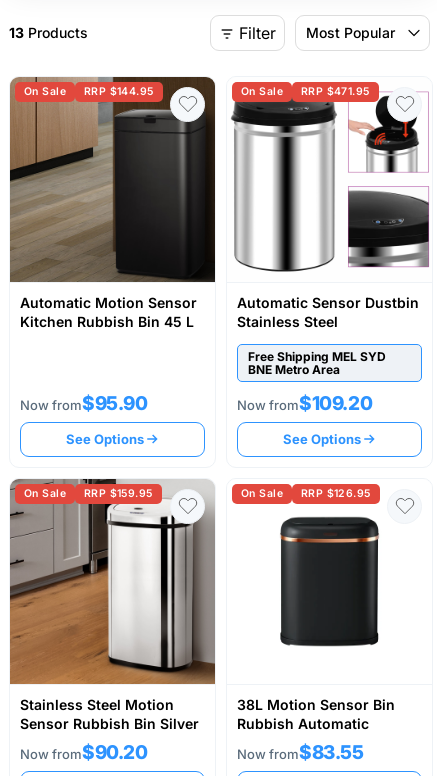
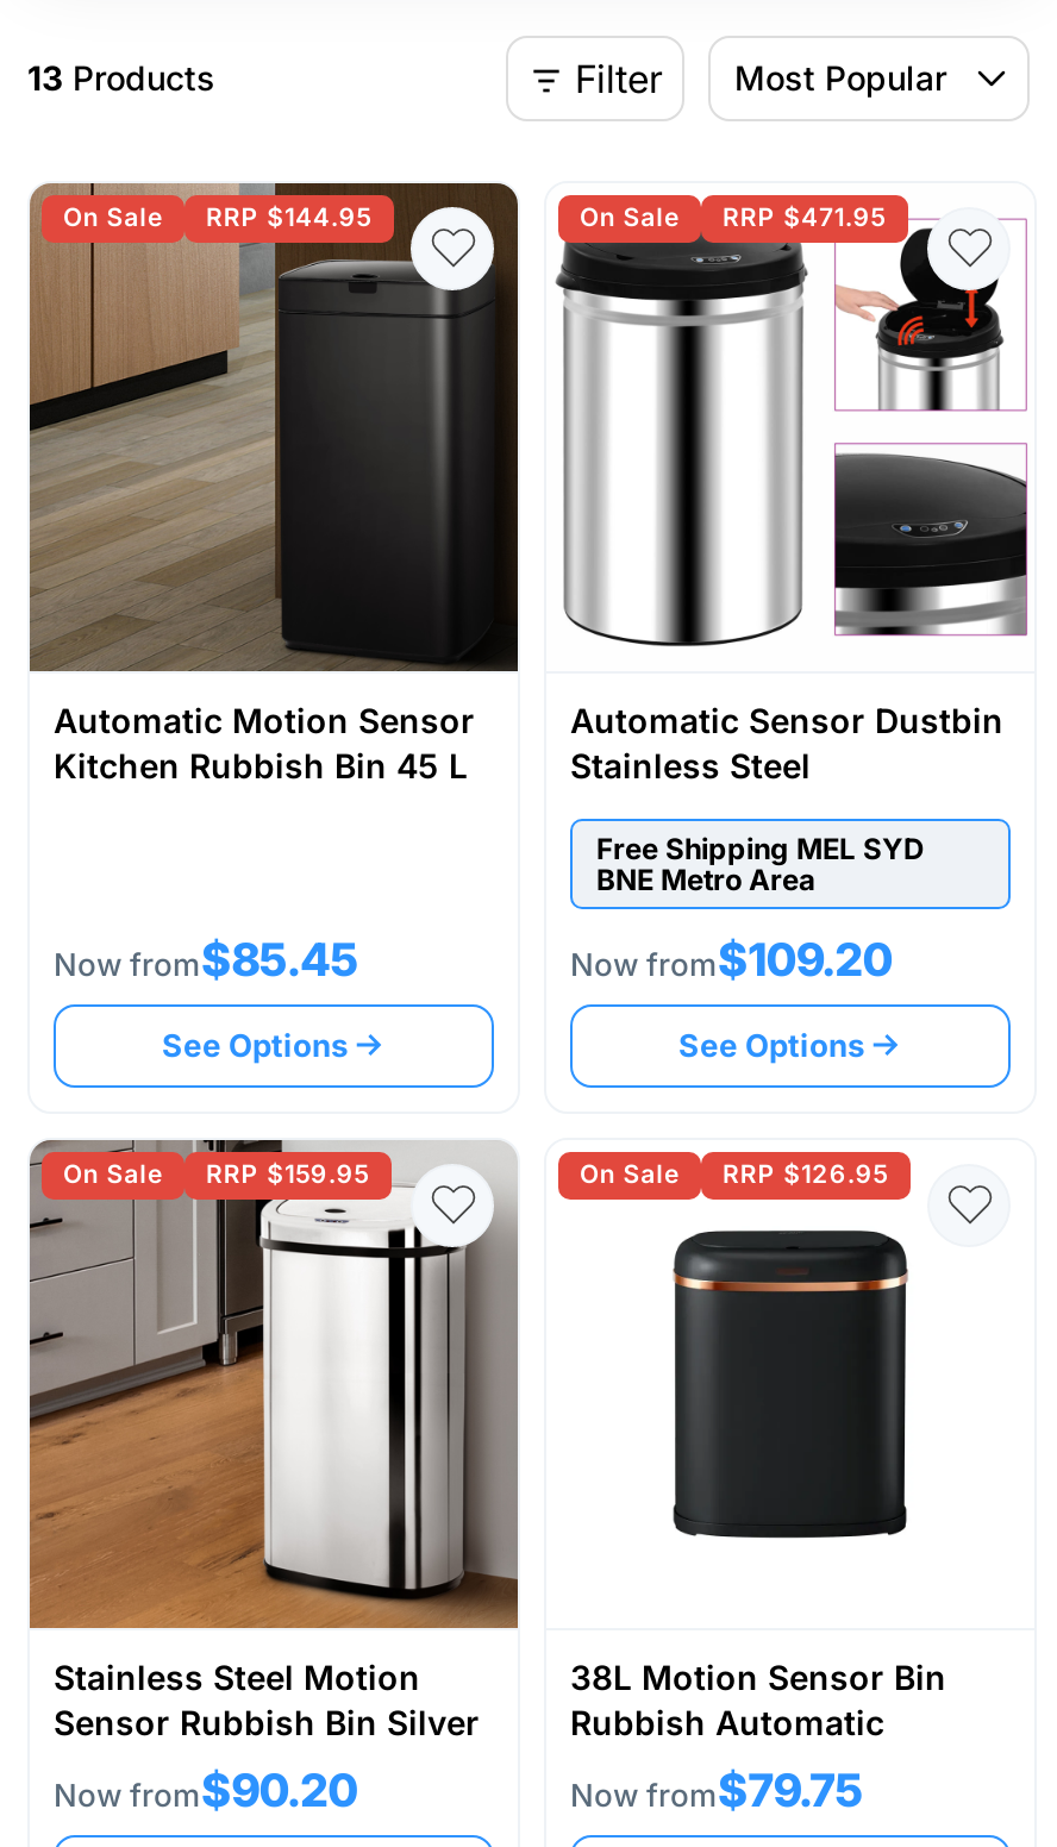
[20,391,148,414] Now from$95.90 -> [54,932,358,987] Now from$85.45
[237,740,364,763] Now from$83.55 -> [570,1763,862,1817] Now from$79.75

